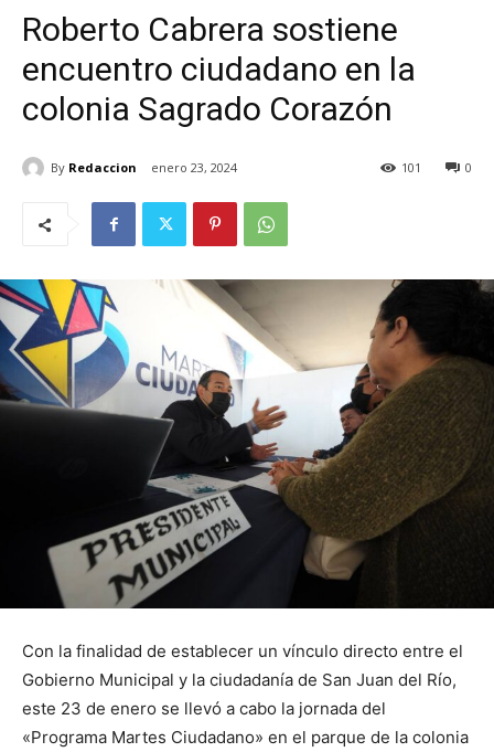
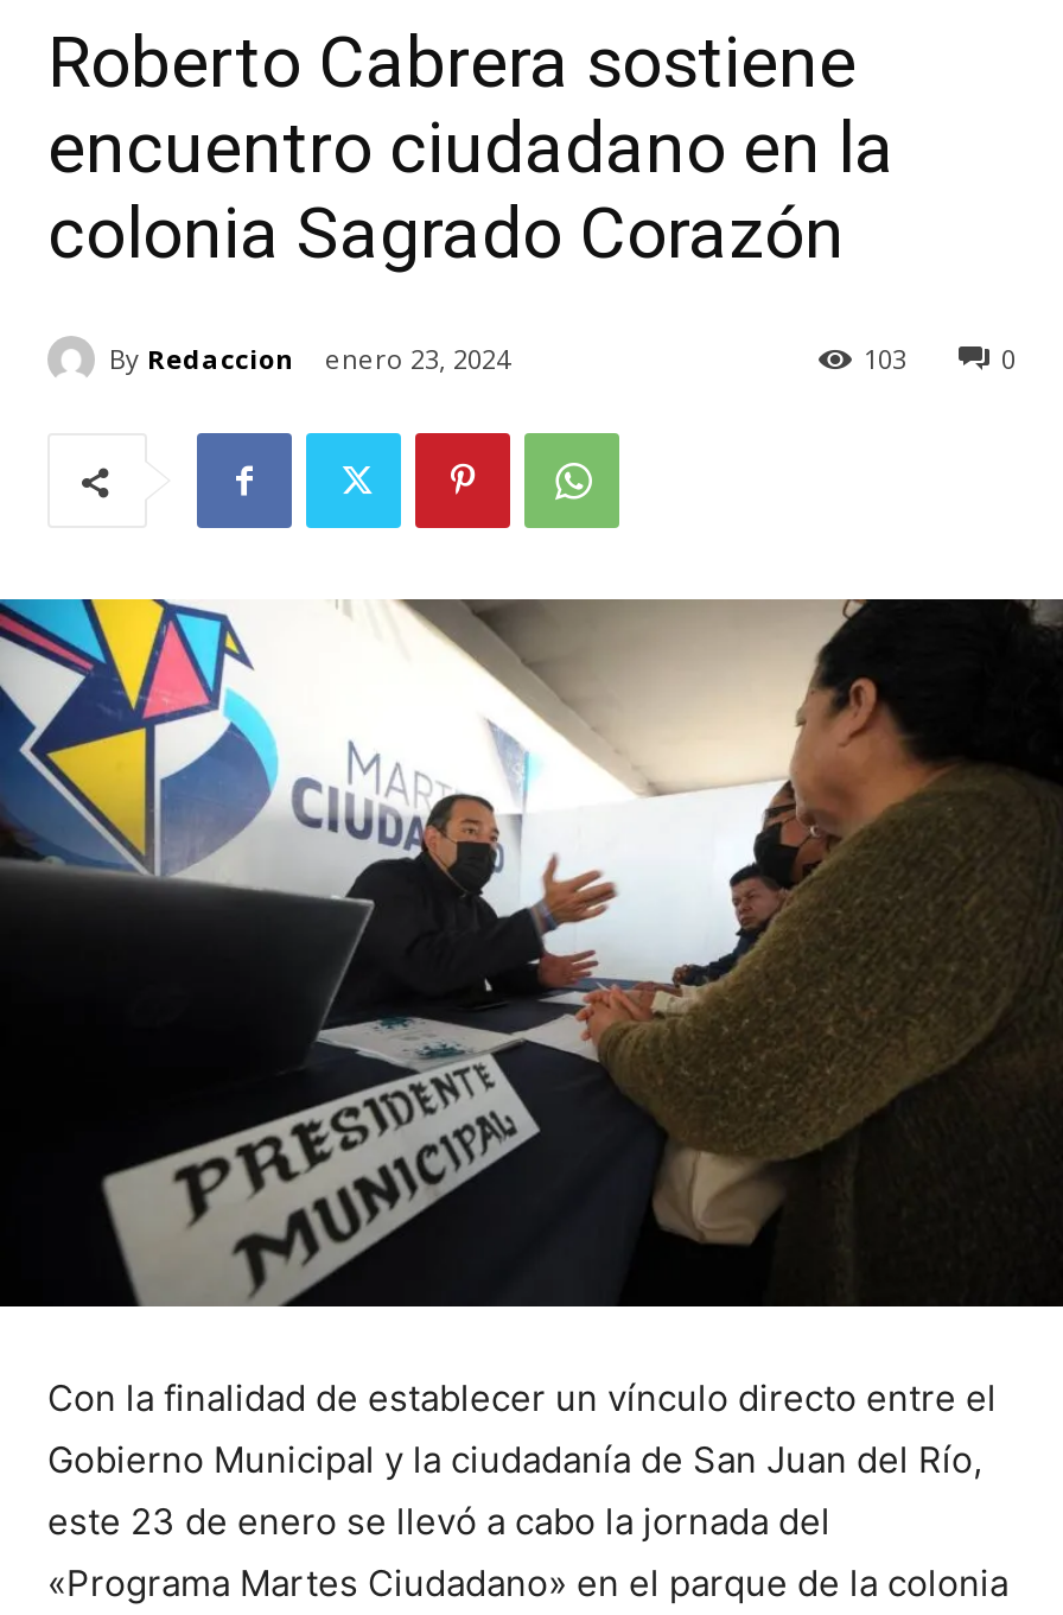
[401,159,421,176] 101 -> [864,341,906,376] 103

